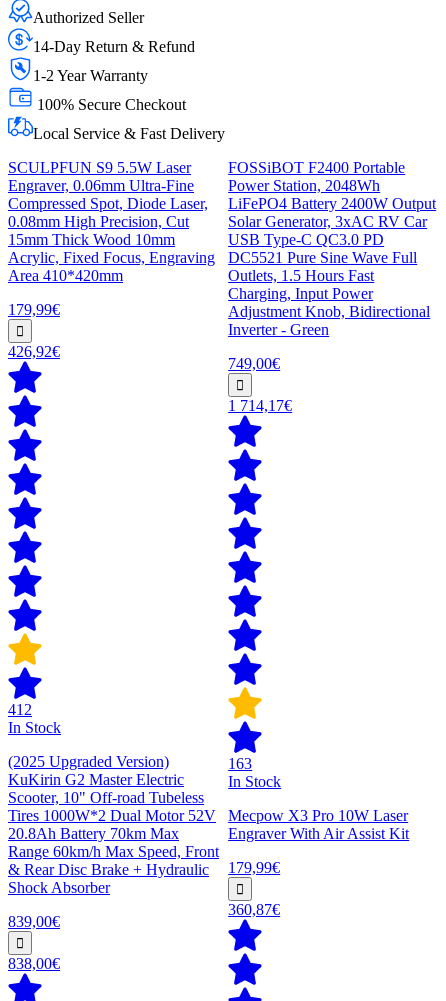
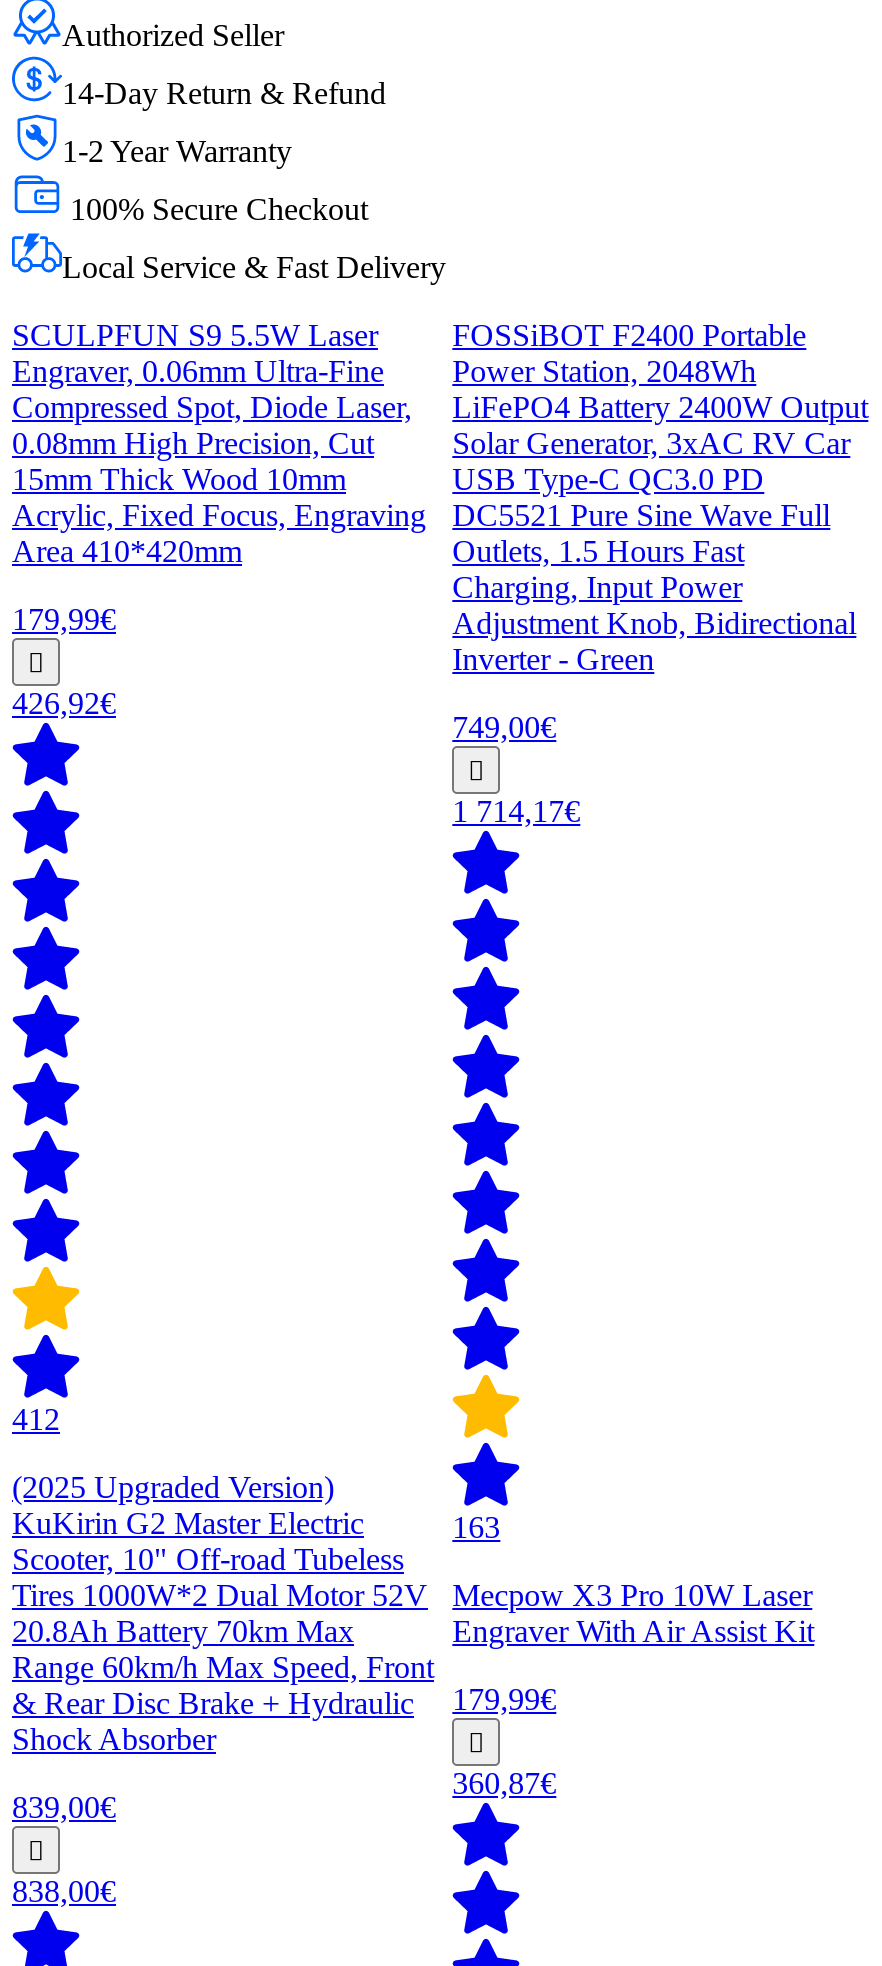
[8,719,61,736] In Stock -> none
[228,773,281,790] In Stock -> none

